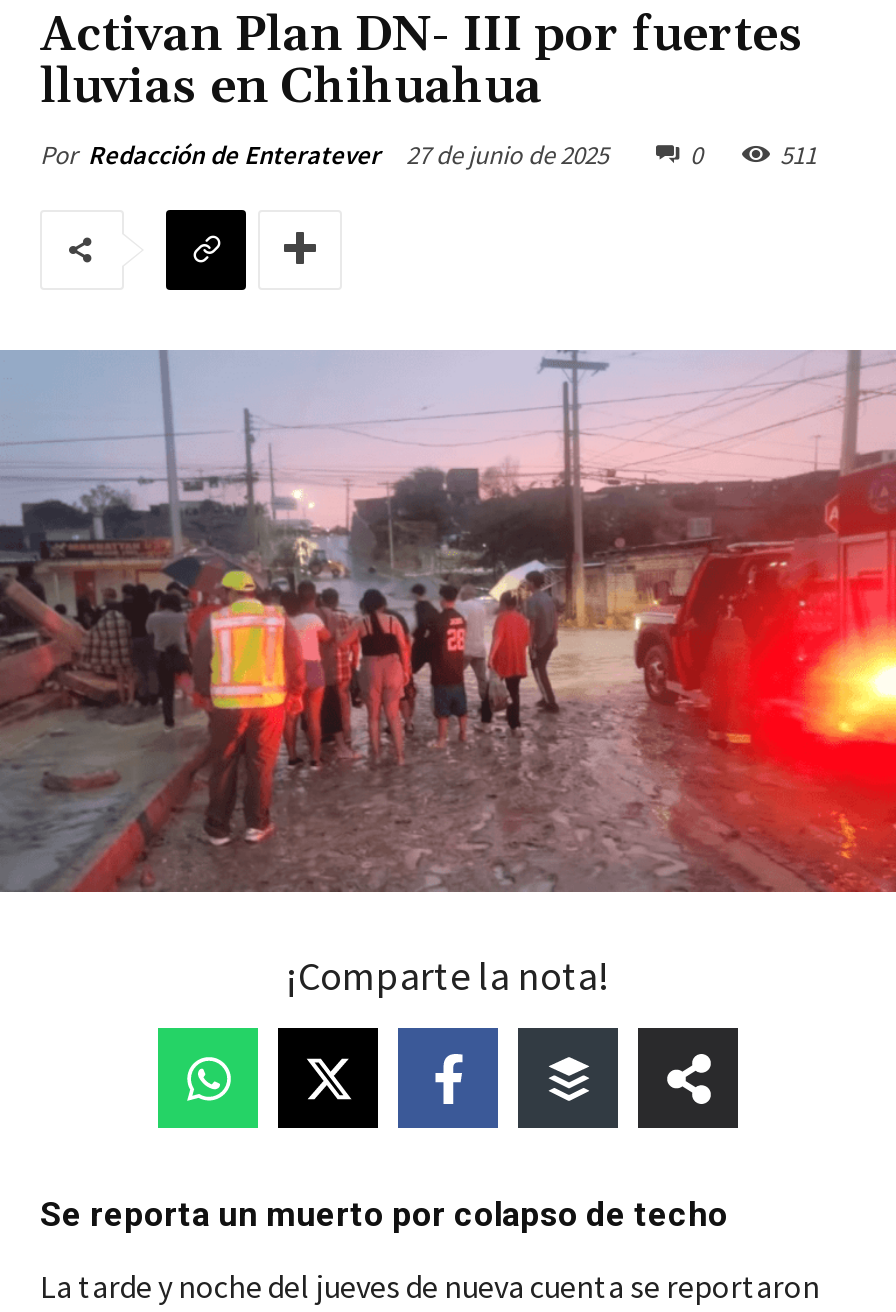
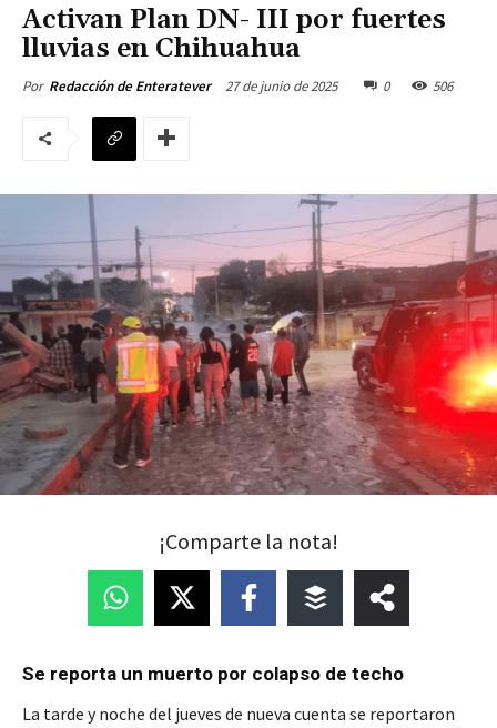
[780,138,816,172] 511 -> [433,76,453,95] 506

